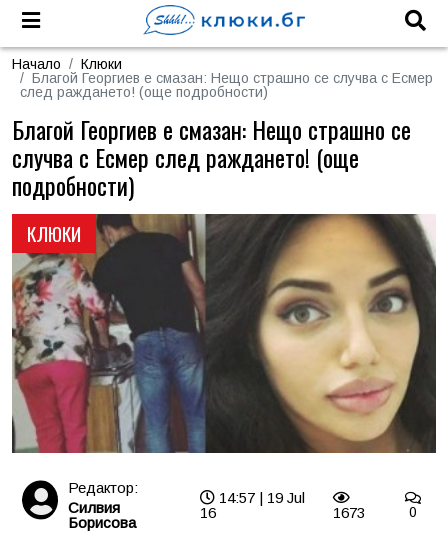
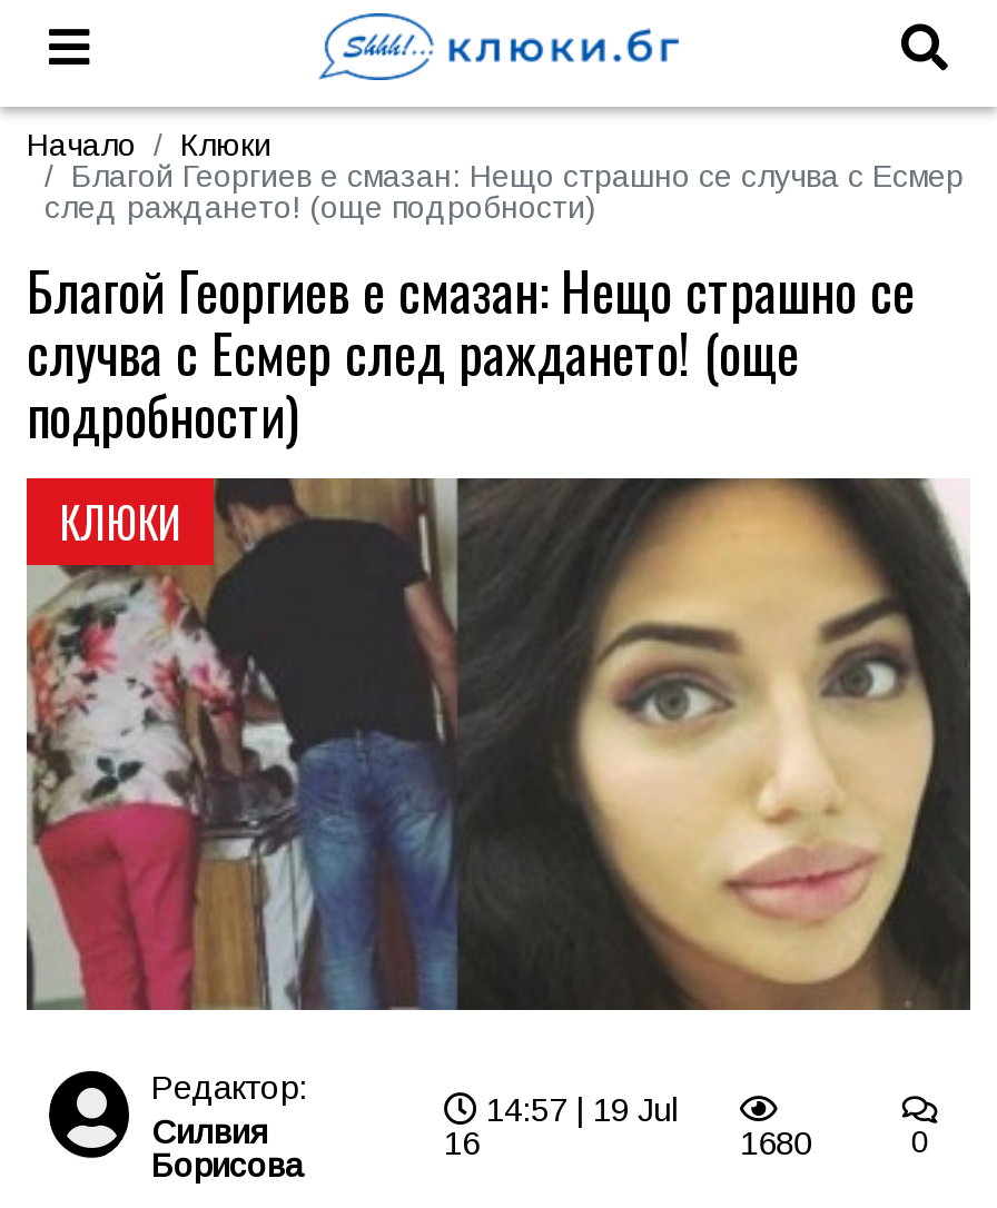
[333,503,365,520] 1673 -> [740,1122,812,1160] 1680

